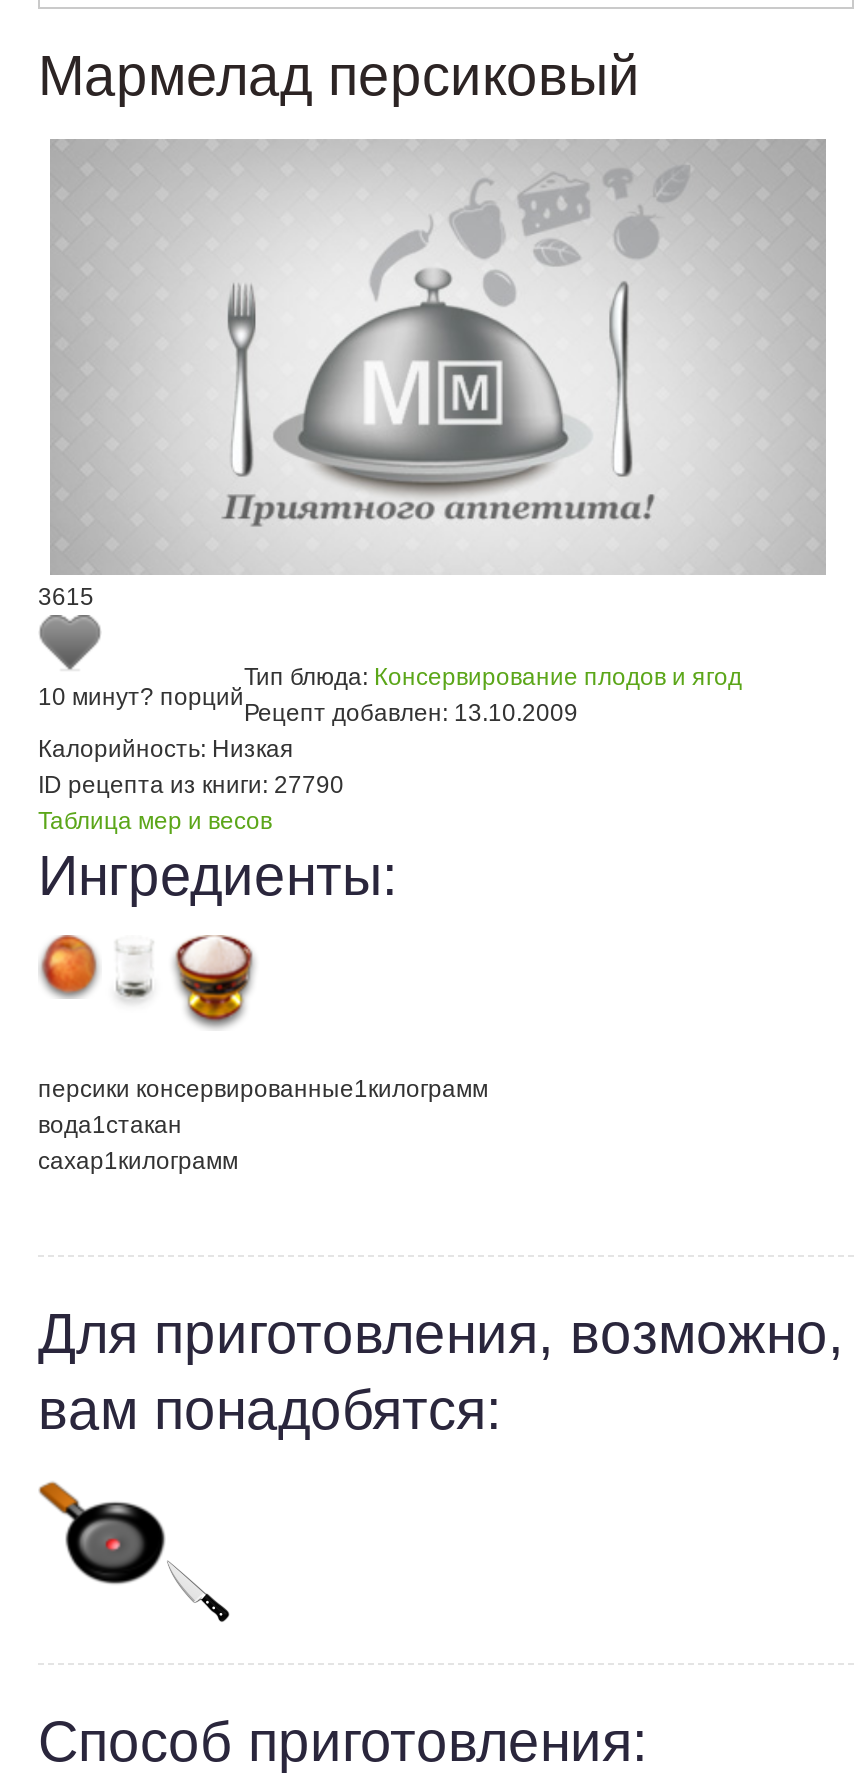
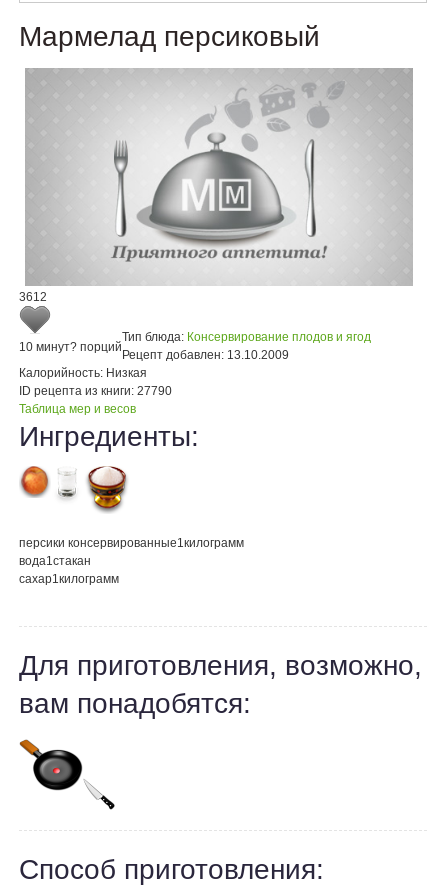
[38,583,94,611] 3615 -> [19,290,47,304] 3612

